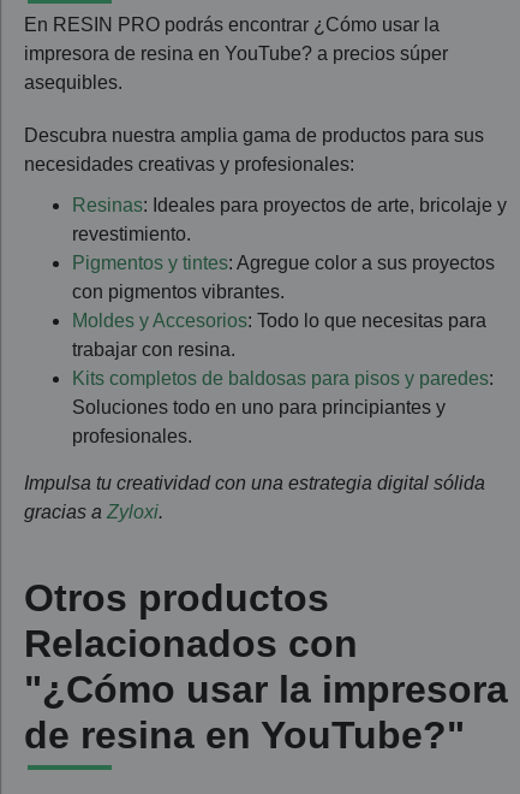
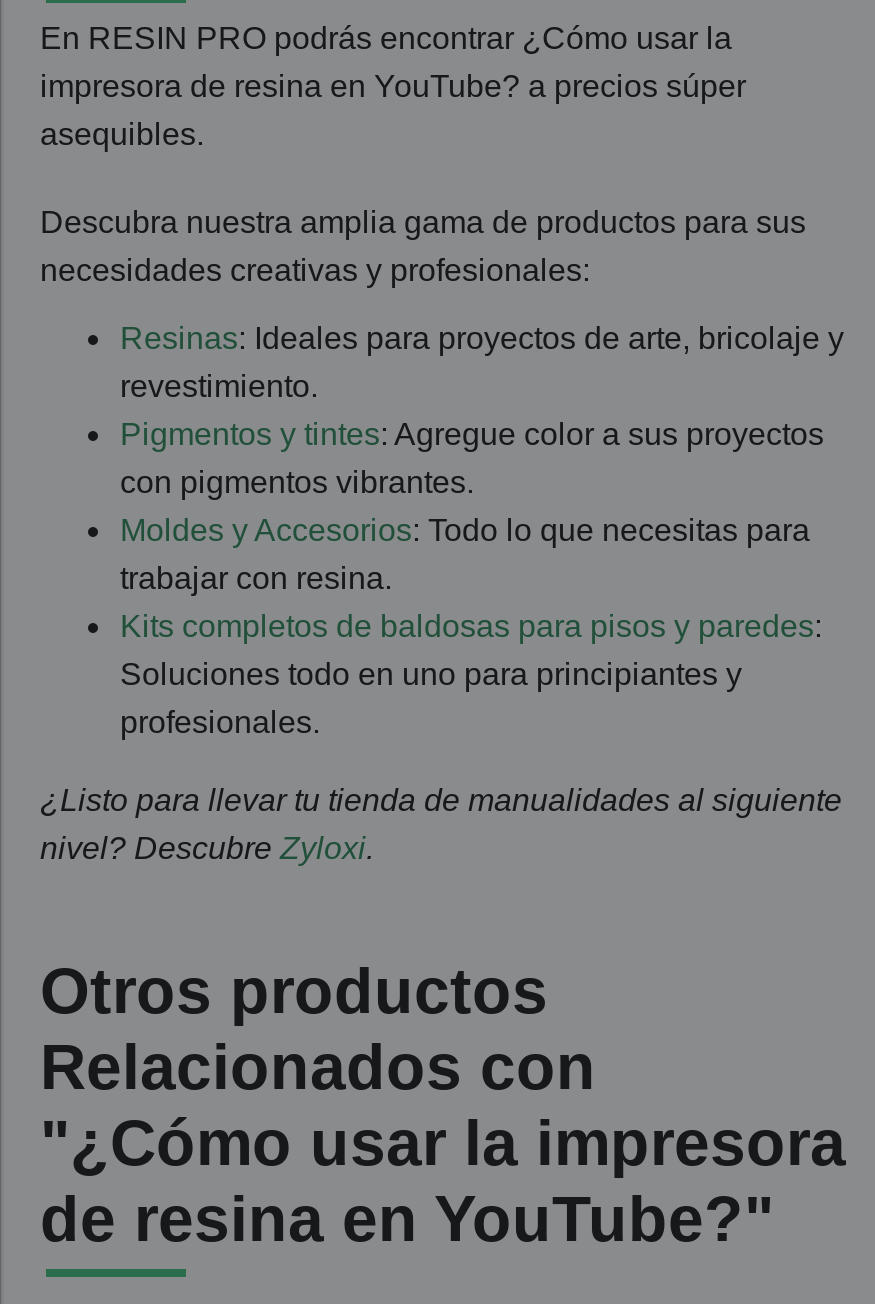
[24,473,485,522] Impulsa tu creatividad con una estrategia digital sólida | gracias a Zyloxi. -> [40,783,842,865] ¿Listo para llevar tu tienda de manualidades al siguiente | nivel? Descubre Zyloxi.

